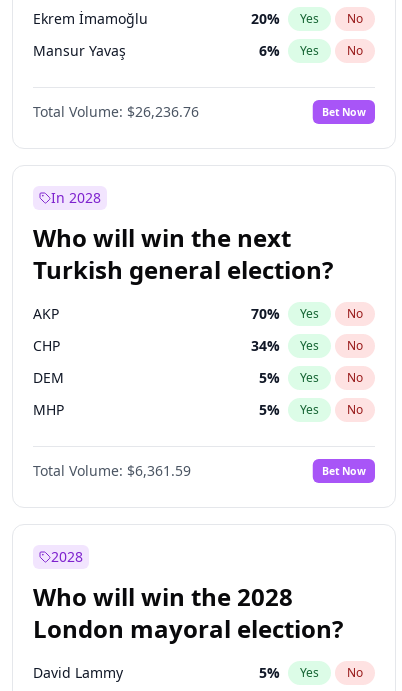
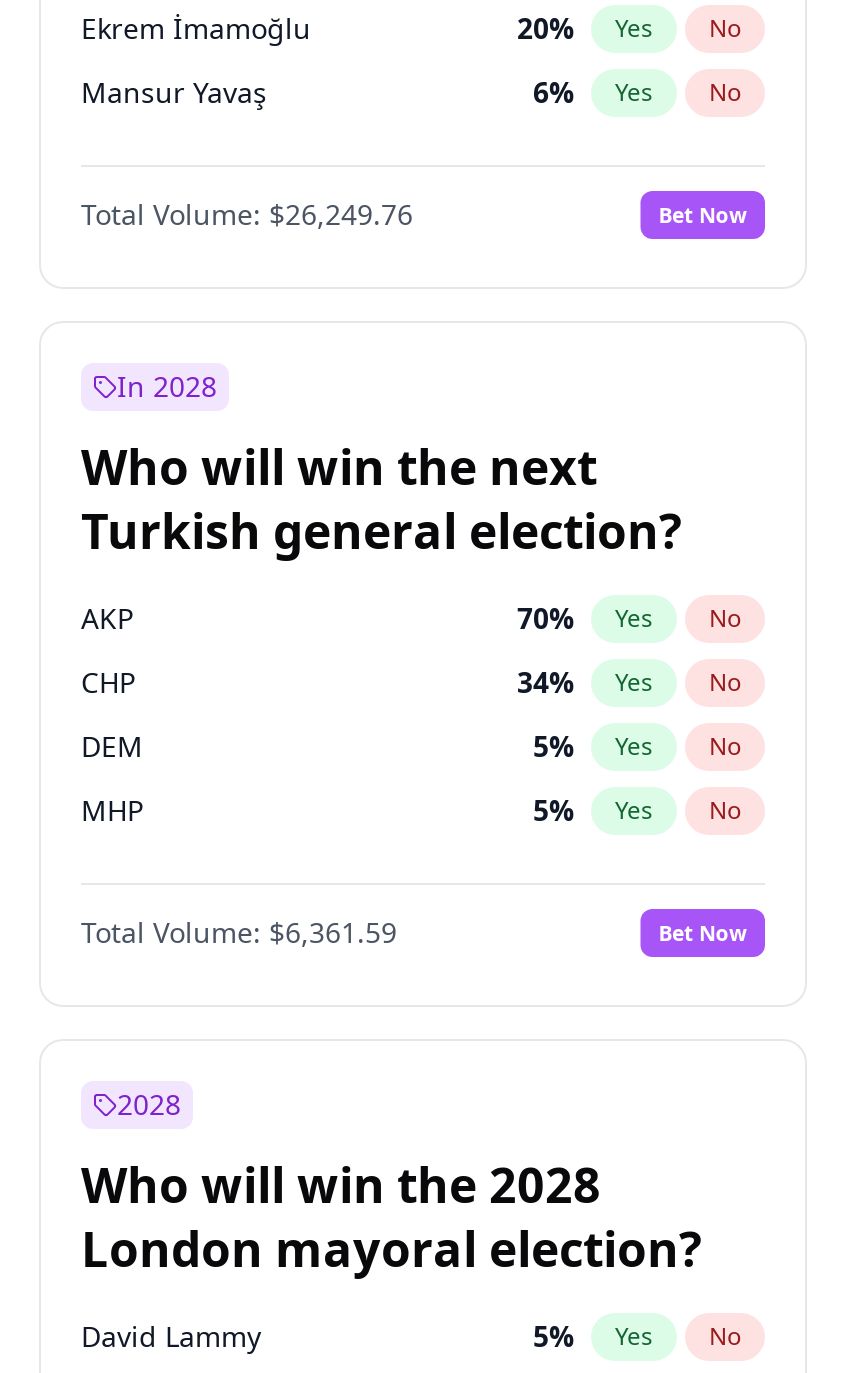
[33,102,199,121] Total Volume: $26,236.76 -> [81,195,413,233] Total Volume: $26,249.76

